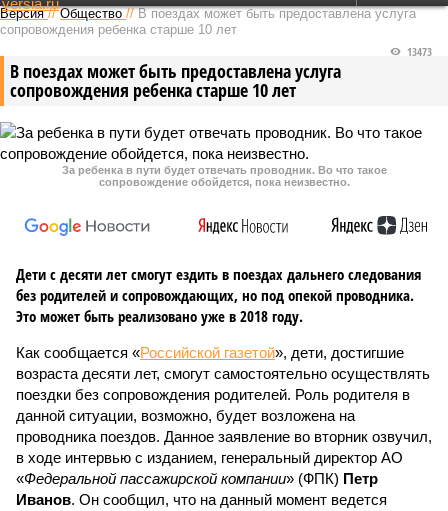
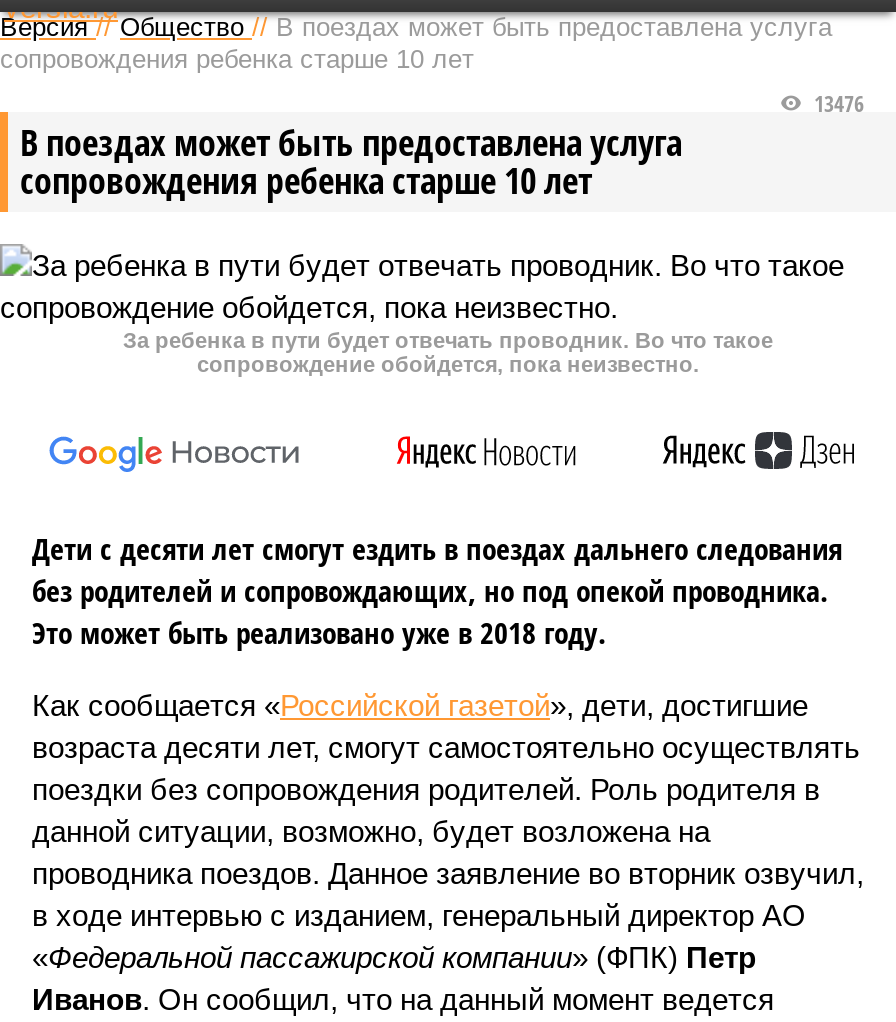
[404,44,432,59] 13473 -> [808,88,864,118] 13476

